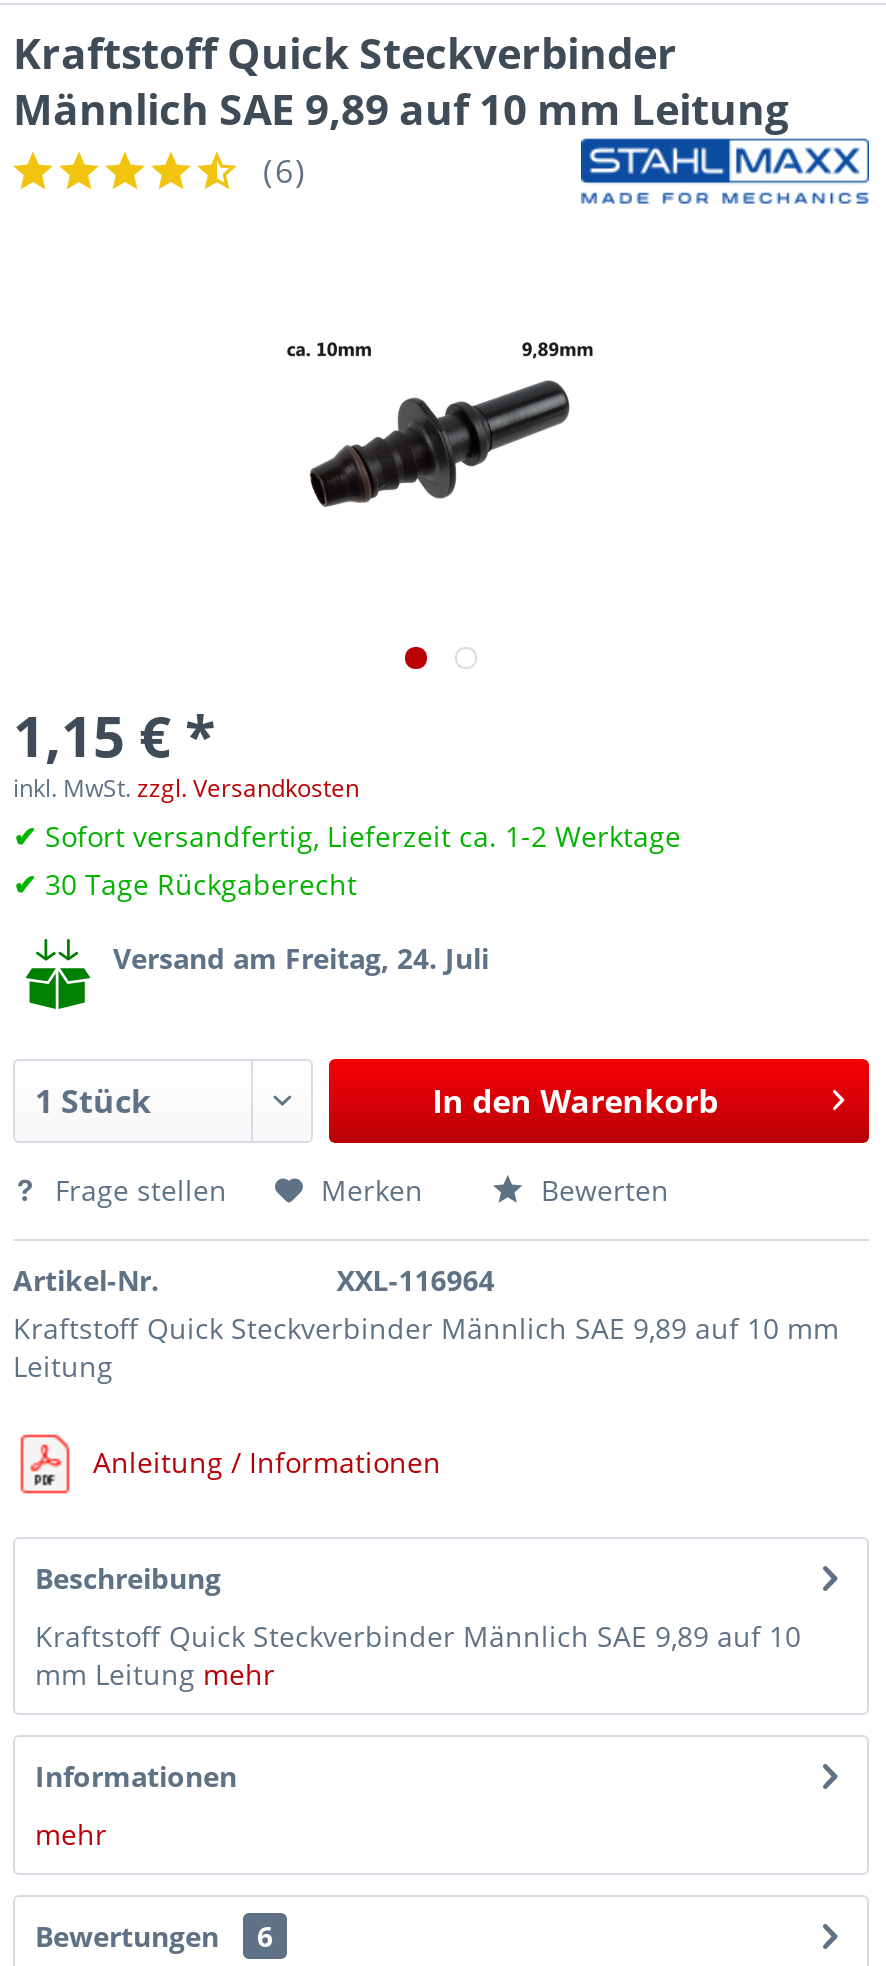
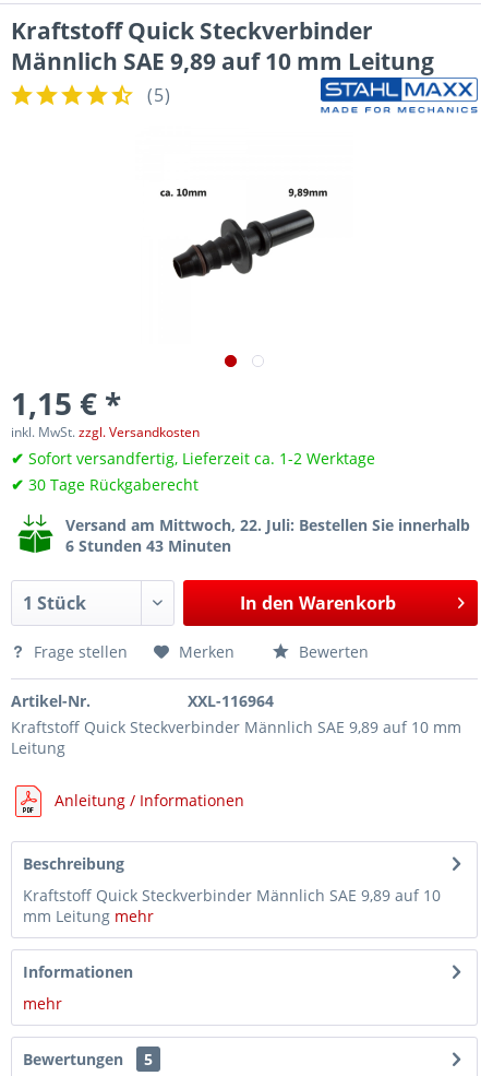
[263,149,307,193] (6) -> [147,83,171,107] (5)
[113,939,489,977] Versand am Freitag, 24. Juli -> [65,515,470,556] Versand am Mittwoch, 22. Juli: Bestellen Sie innerhalb | 6 Stunden 43 Minuten
[35,1917,273,1955] Bewertungen 6 -> [23,1049,153,1069] Bewertungen 5

